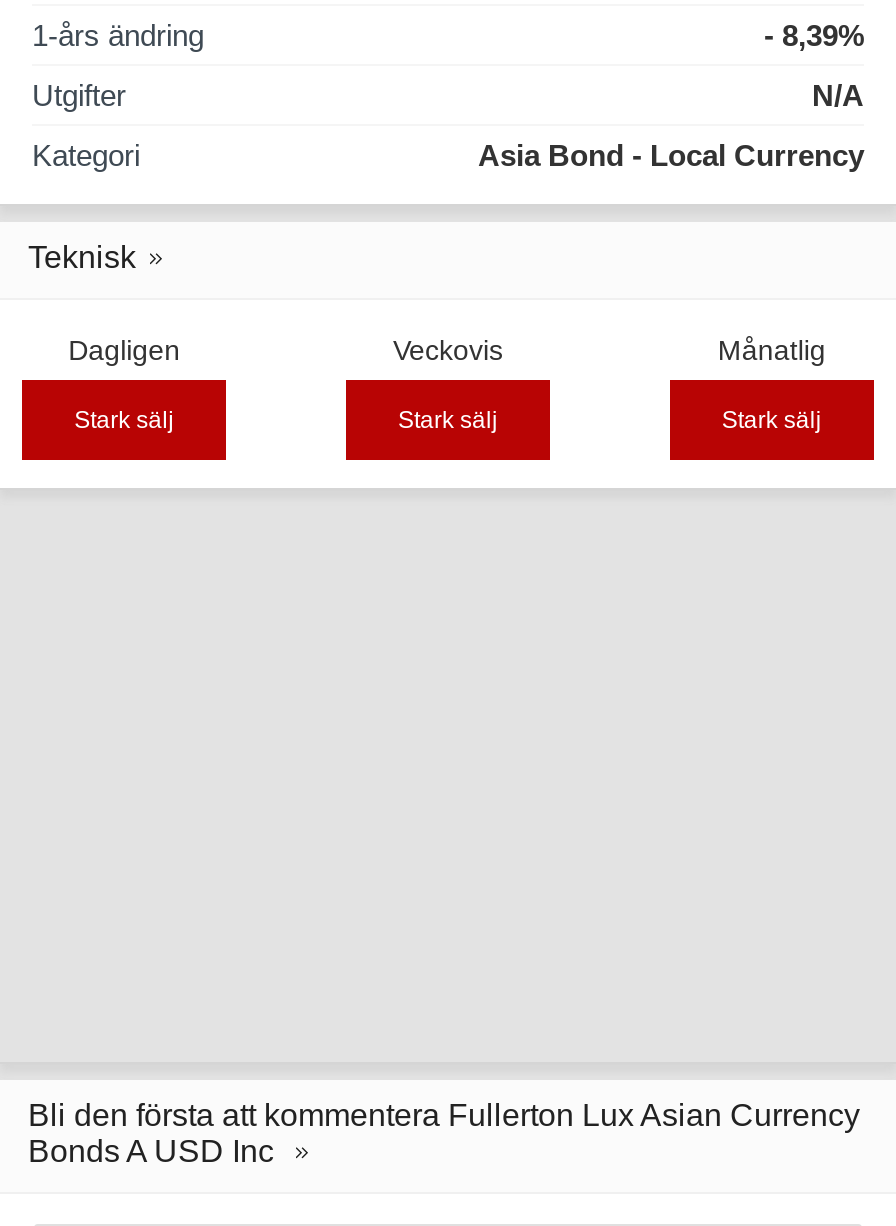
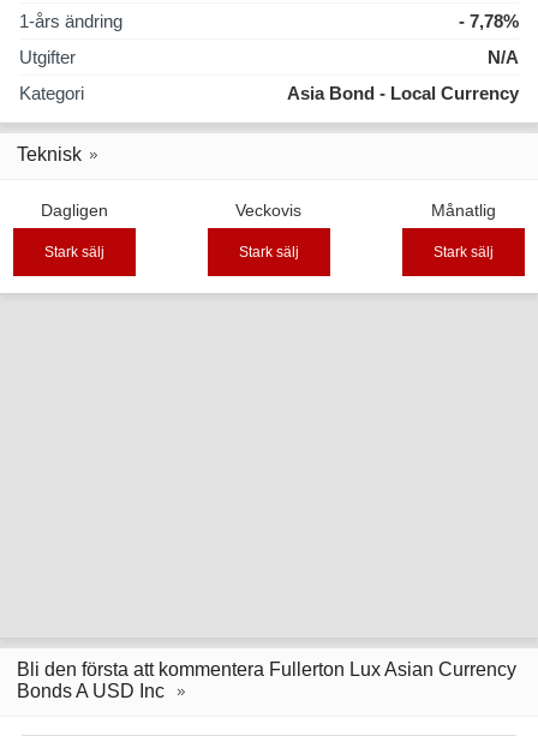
[764,18,864,52] - 8,39% -> [459,11,519,31] - 7,78%

